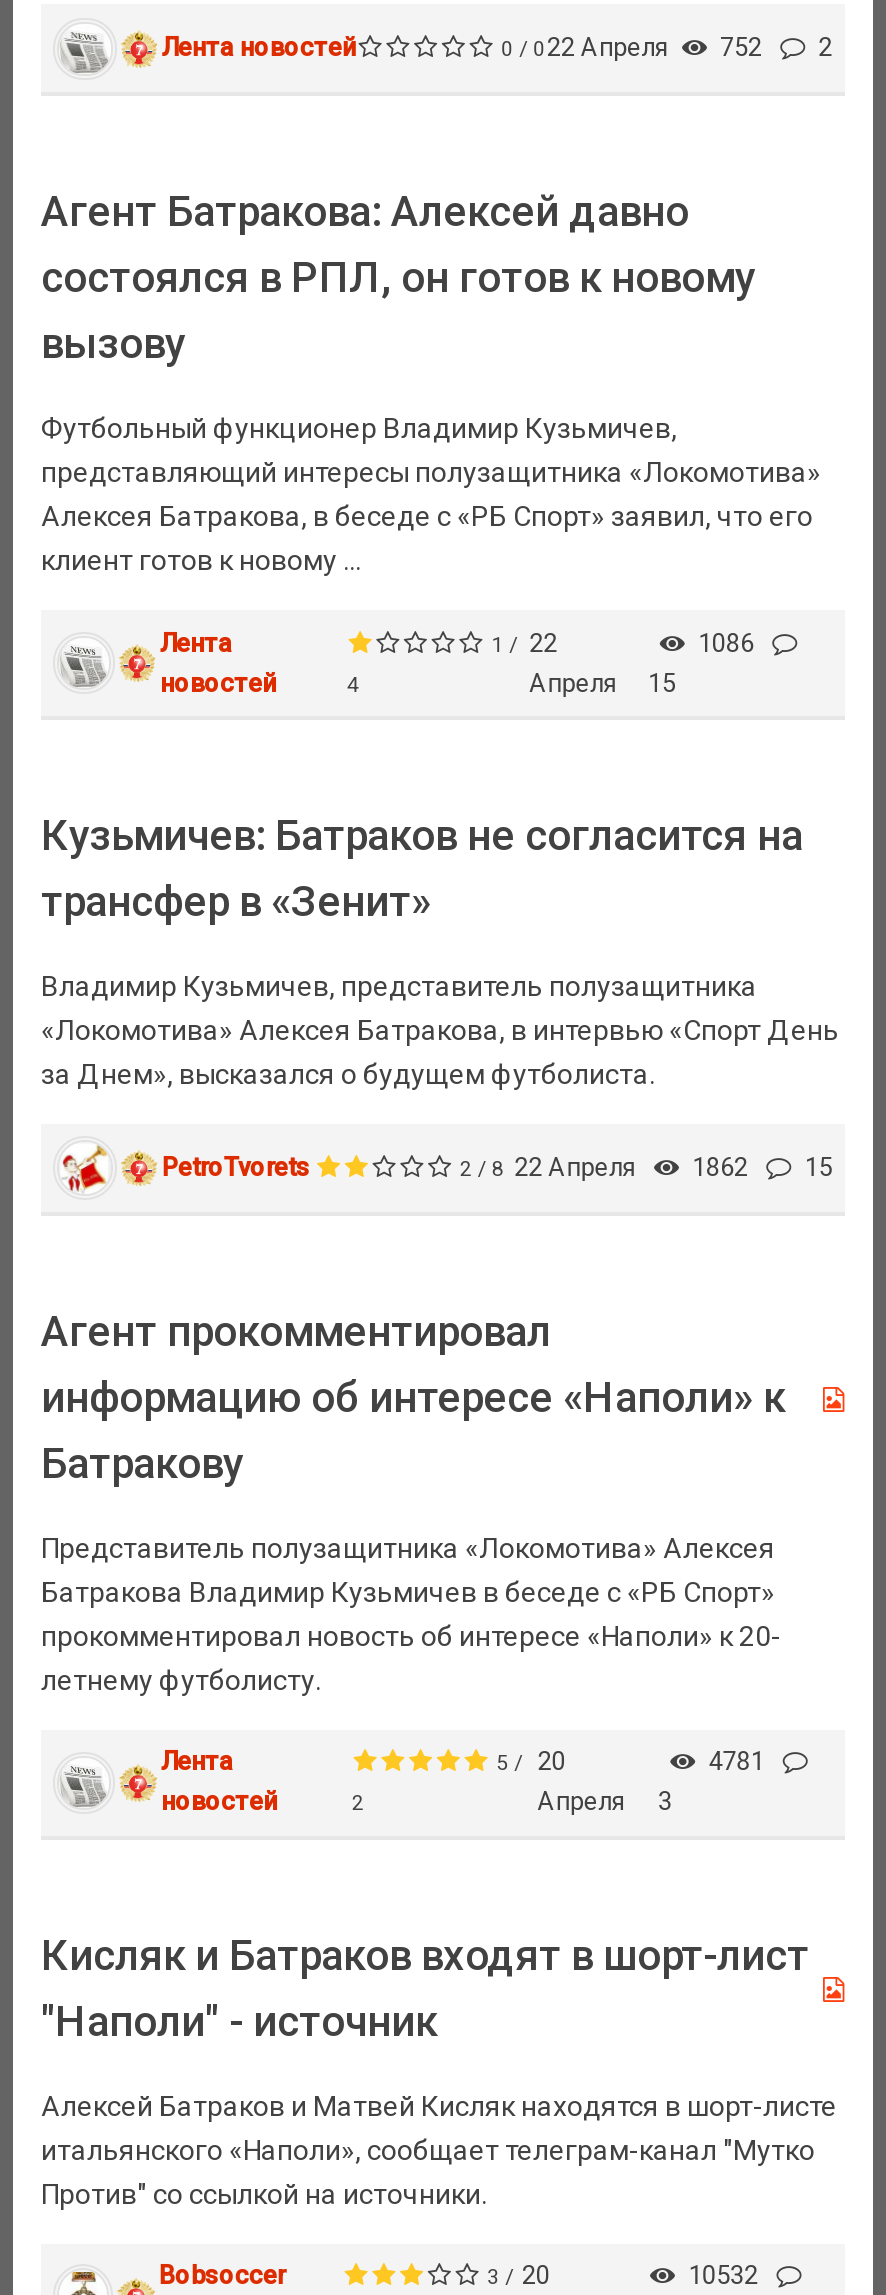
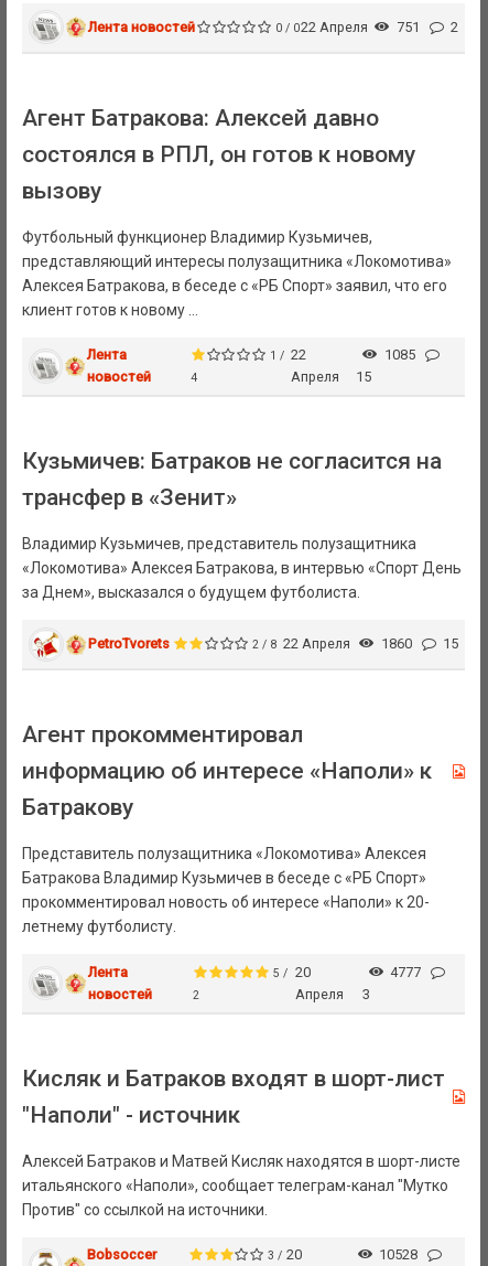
[501,32,832,62] 0 / 022 Апреля 752 2 -> [276,18,458,35] 0 / 022 Апреля 751 2
[698,627,760,657] 1086 -> [384,346,418,363] 1085
[460,1152,832,1182] 2 / 8 22 Апреля 1862 15 -> [253,636,458,652] 2 / 8 22 Апреля 1860 15
[709,1746,771,1776] 4781 -> [390,963,424,980] 4777
[688,2259,764,2289] 10532 -> [379,1246,420,1263] 10528

